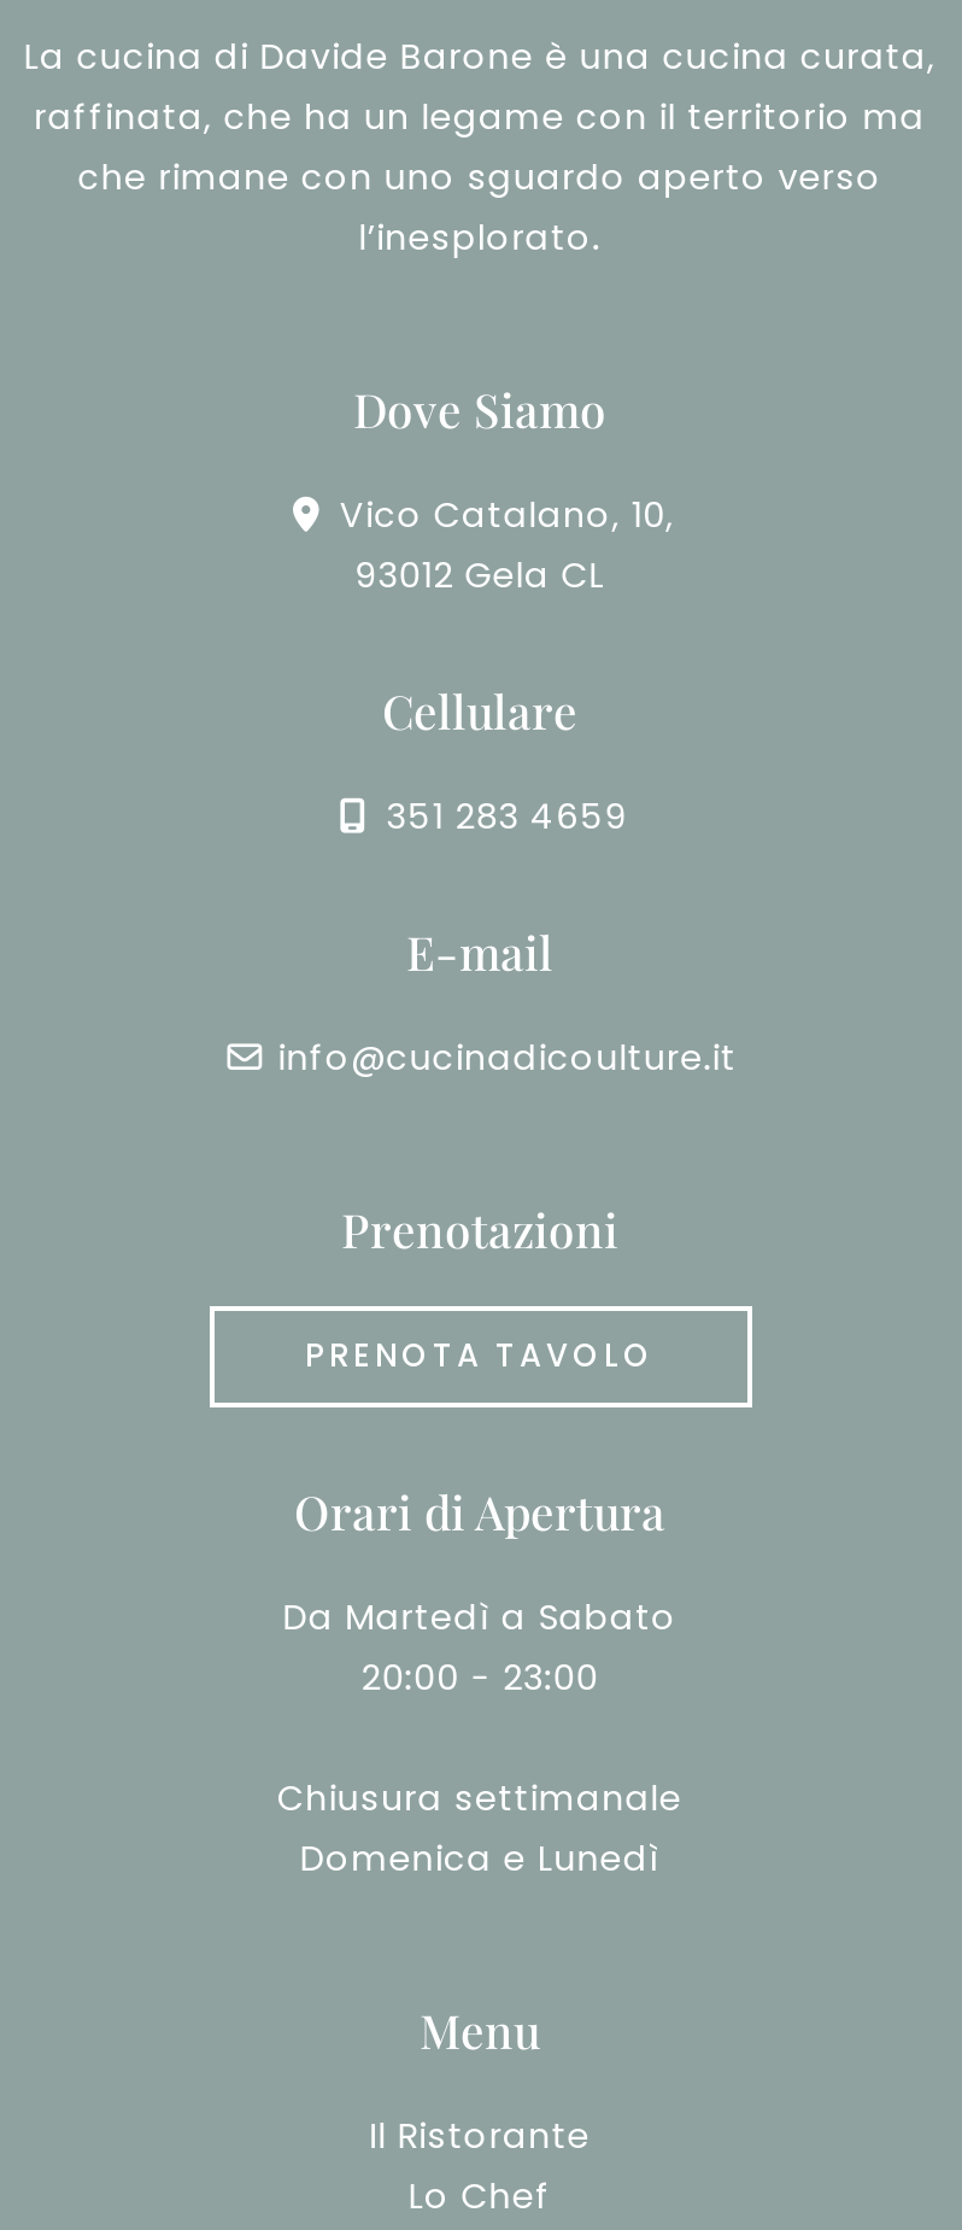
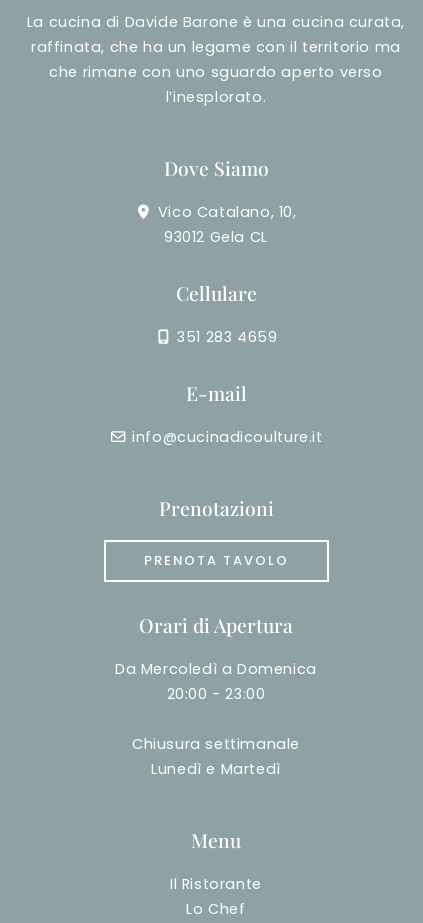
[283,1593,677,1641] Da Martedì a Sabato -> [115,659,317,679] Da Mercoledì a Domenica
[300,1834,660,1882] Domenica e Lunedì -> [151,759,281,779] Lunedì e Martedì

